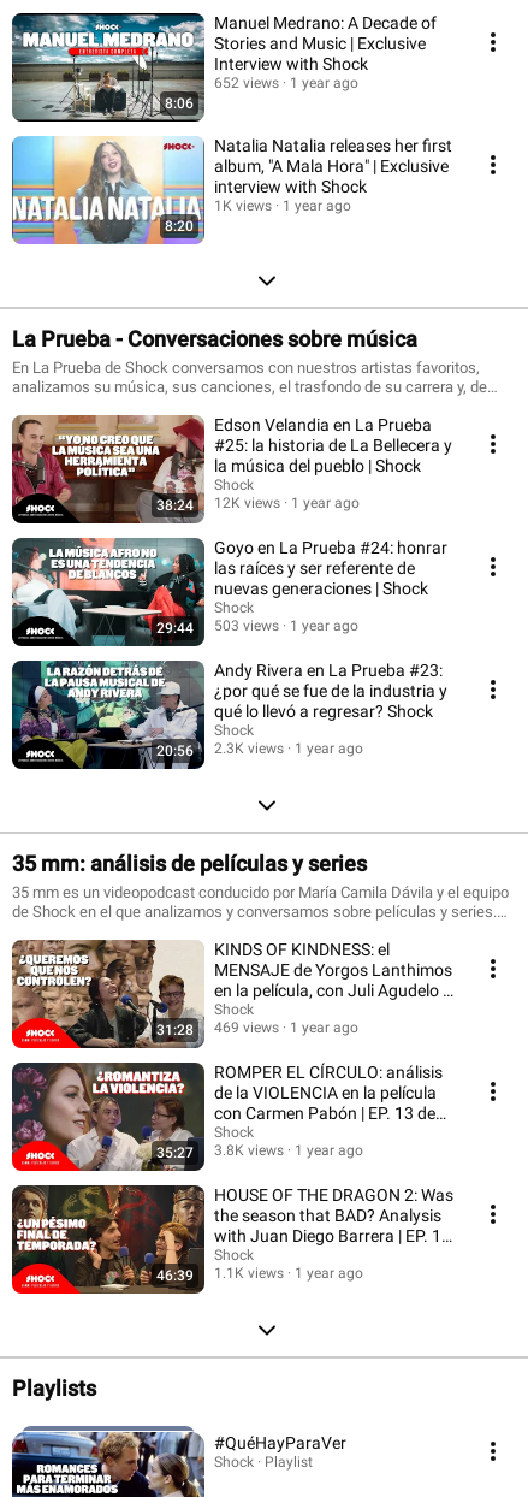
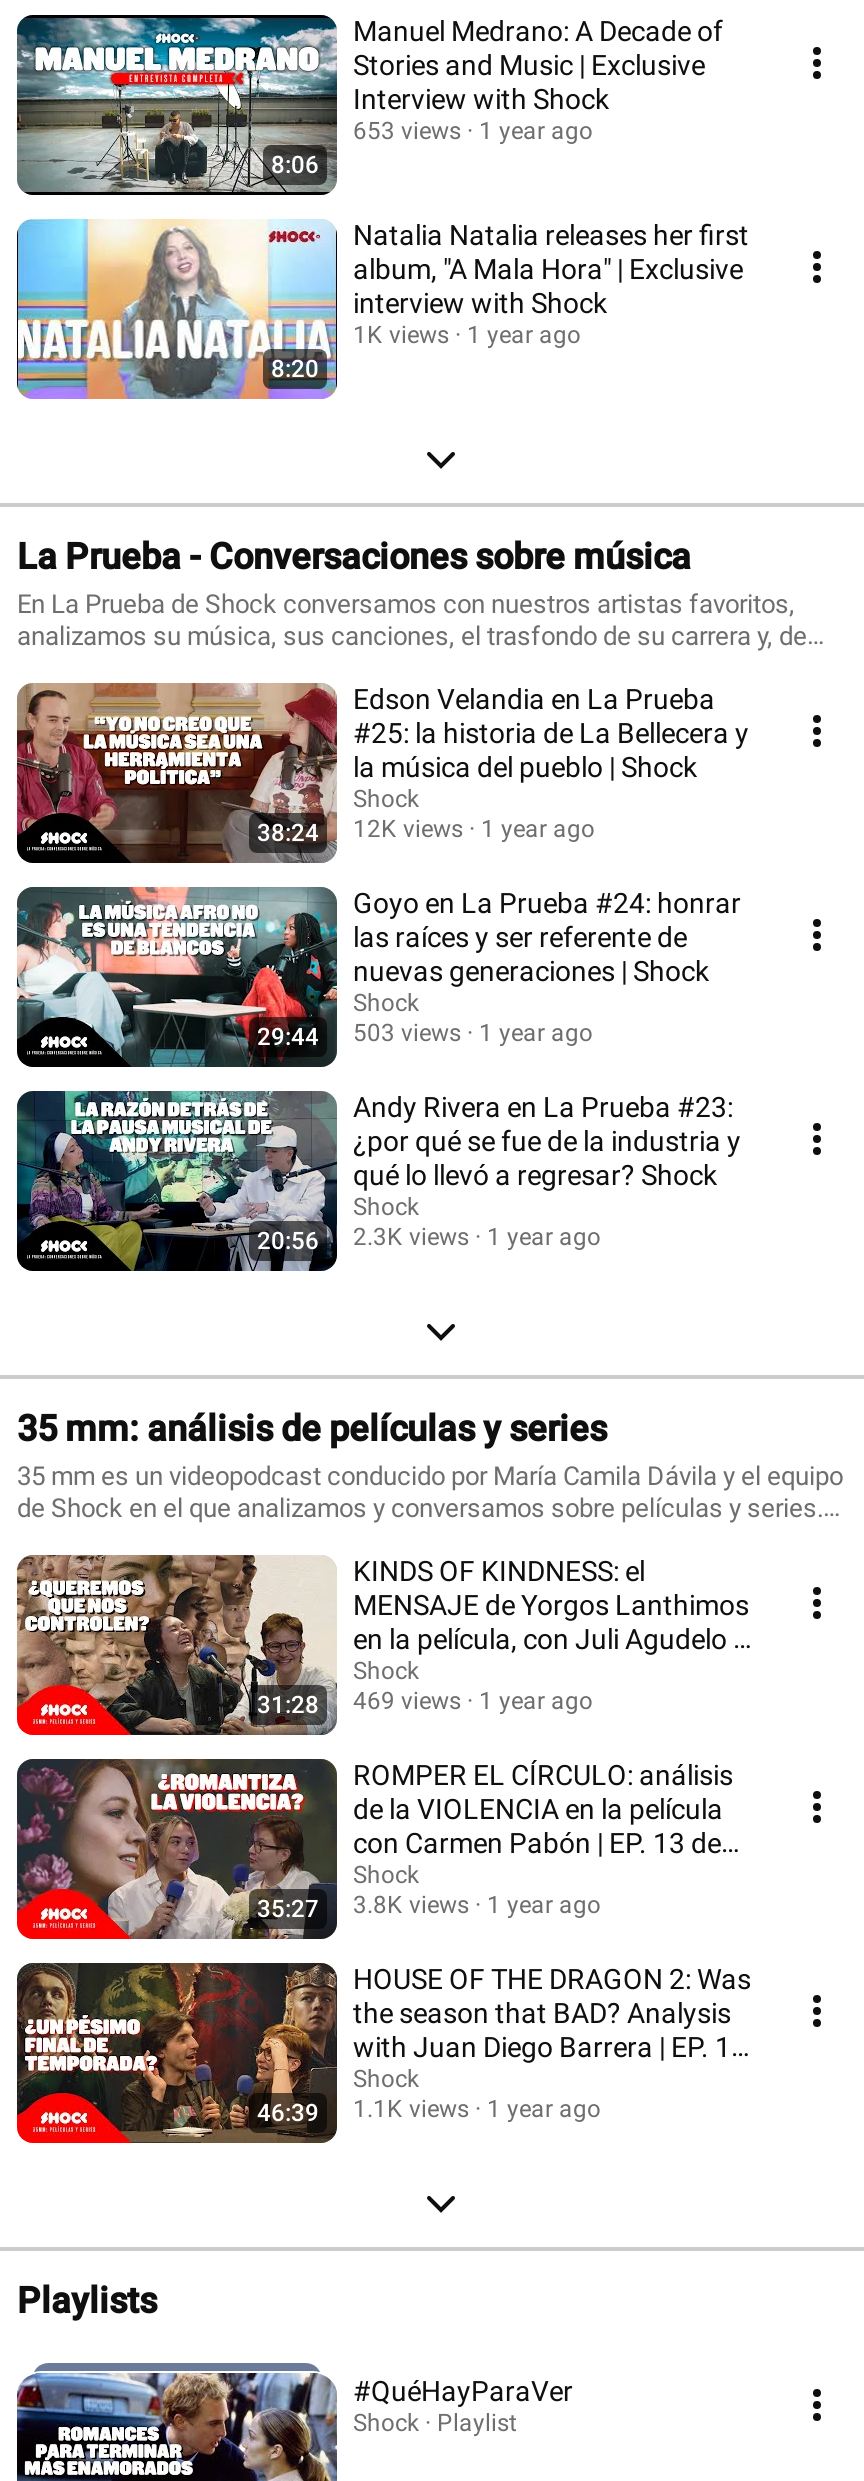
[214,74,358,91] 652 views 1 year ago -> [353,116,593,144] 653 views 1 year ago

